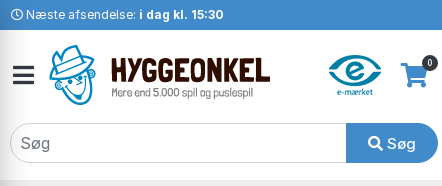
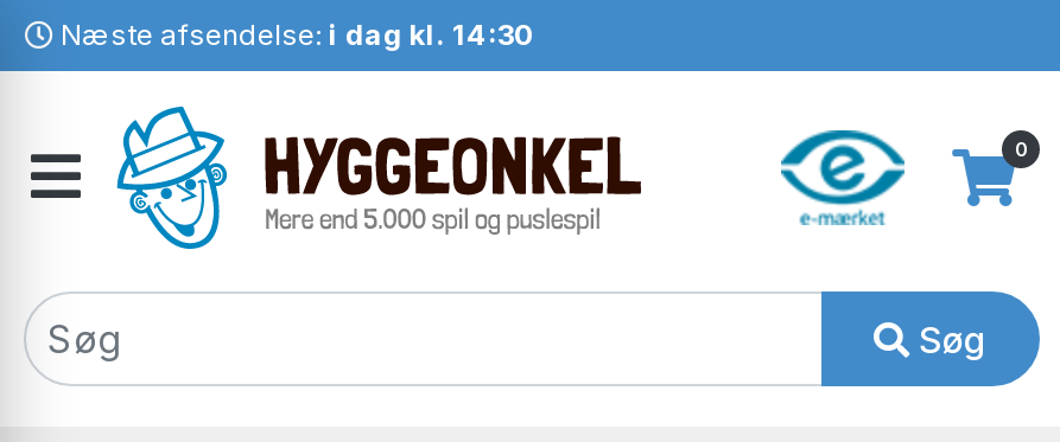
[22,7,223,22] Næste afsendelse: i dag kl. 15:30 -> [53,17,535,52] Næste afsendelse: i dag kl. 14:30

